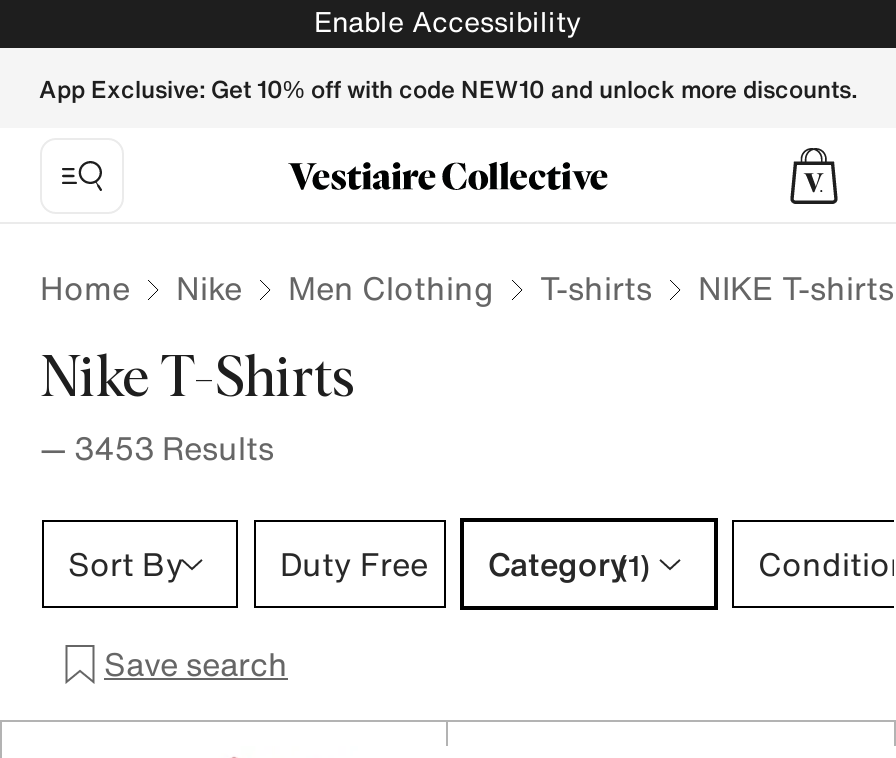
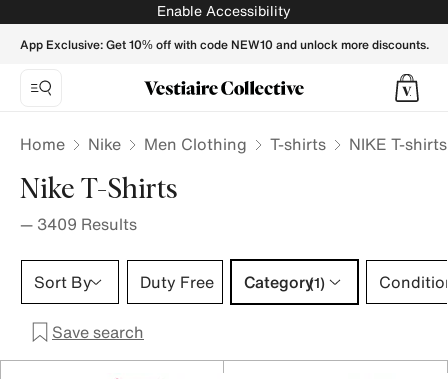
[40,424,274,472] — 3453 Results -> [20,212,137,236] — 3409 Results

